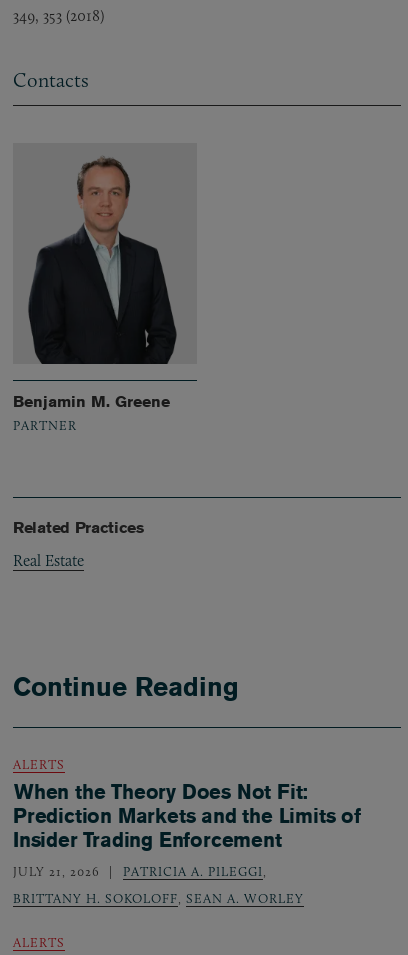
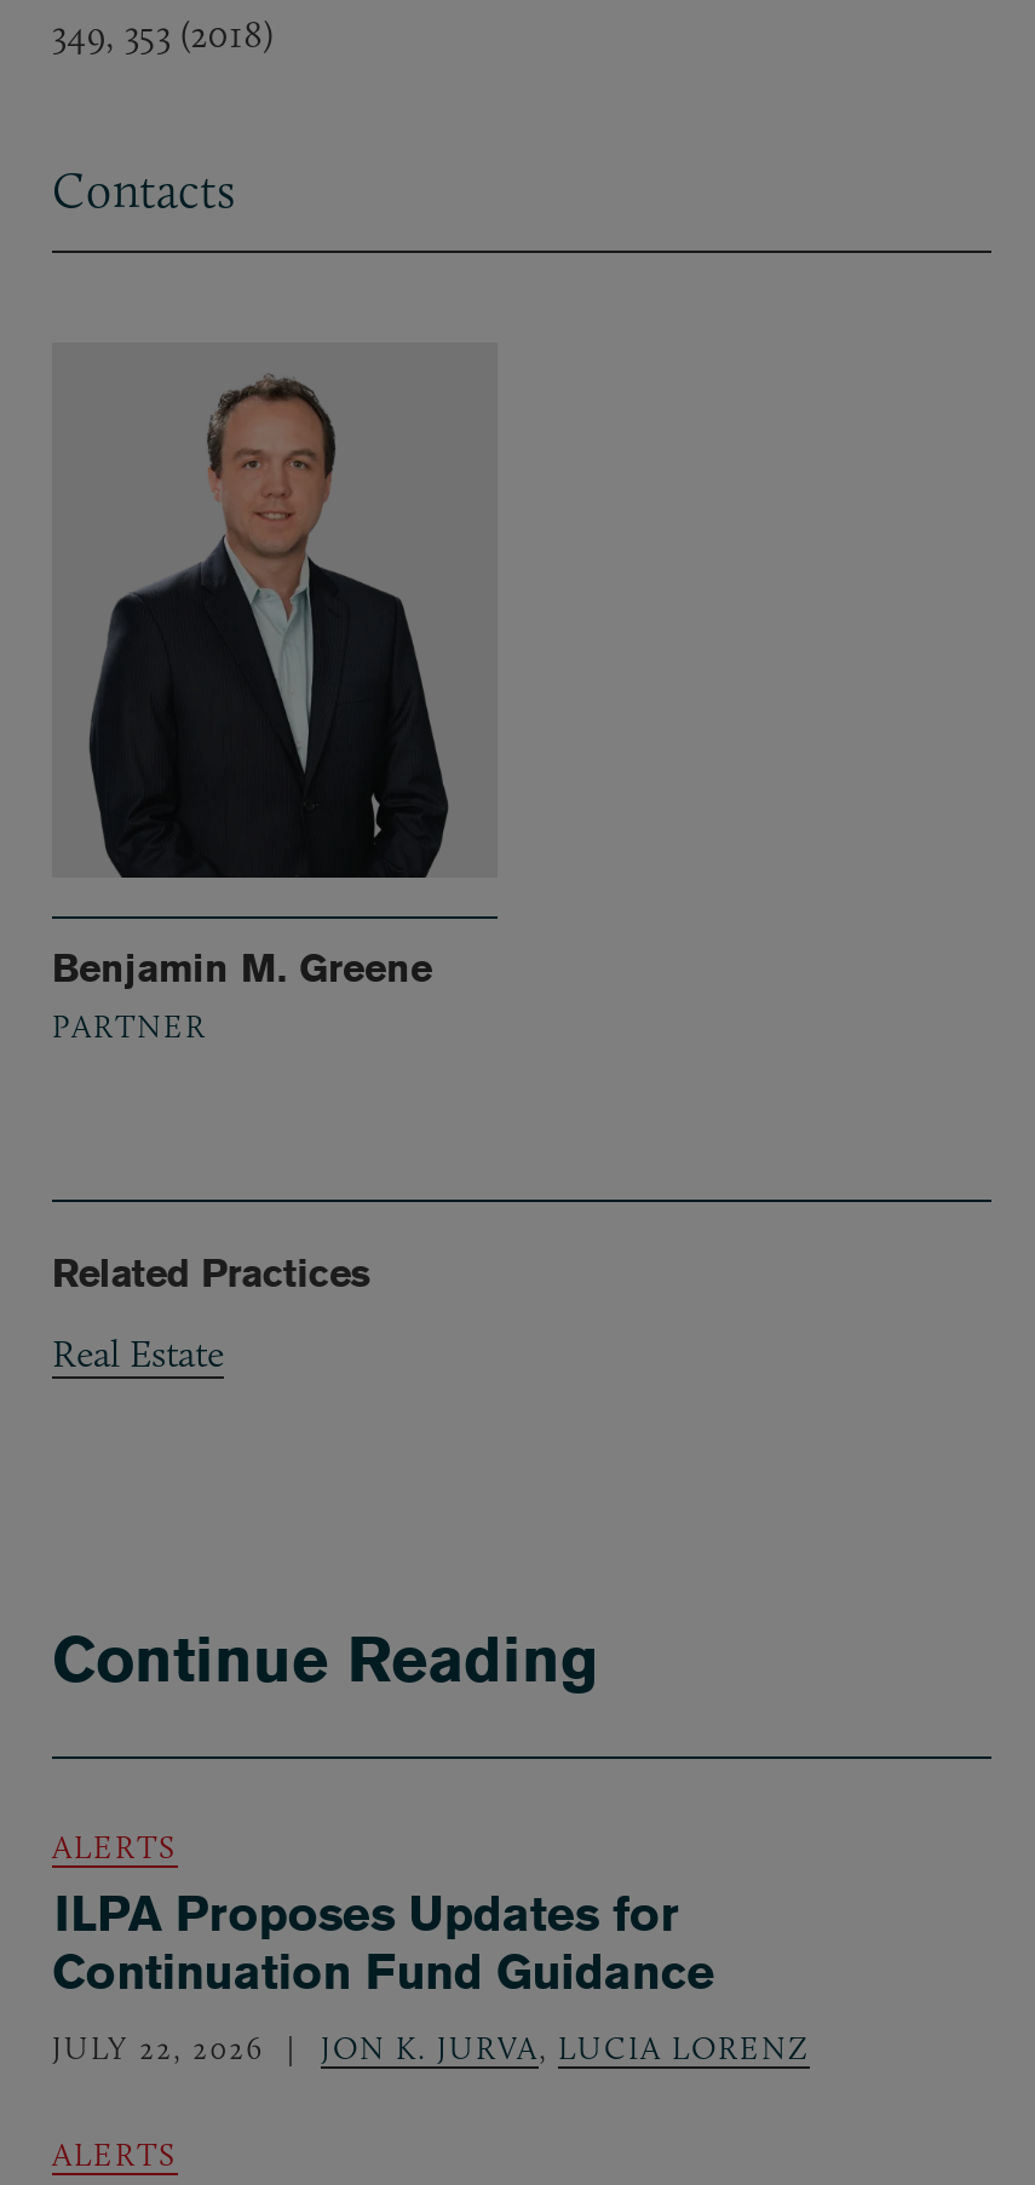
[13,779,361,906] When the Theory Does Not Fit: | Prediction Markets and the Limits of | Insider Trading Enforcement | JULY 21, 2026 | PATRICIA A. PILEGGI, | BRITTANY H. SOKOLOFF, SEAN A. WORLEY -> [52,1883,810,2067] ILPA Proposes Updates for | Continuation Fund Guidance | JULY 22, 2026 | JON K. JURVA, LUCIA LORENZ

